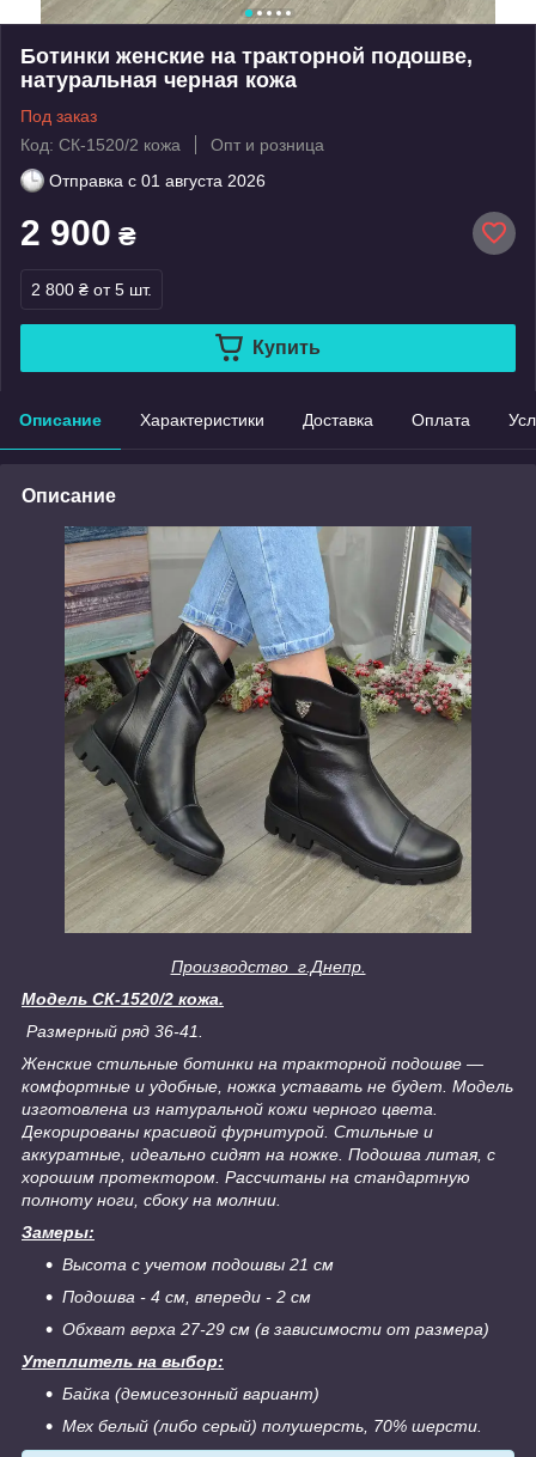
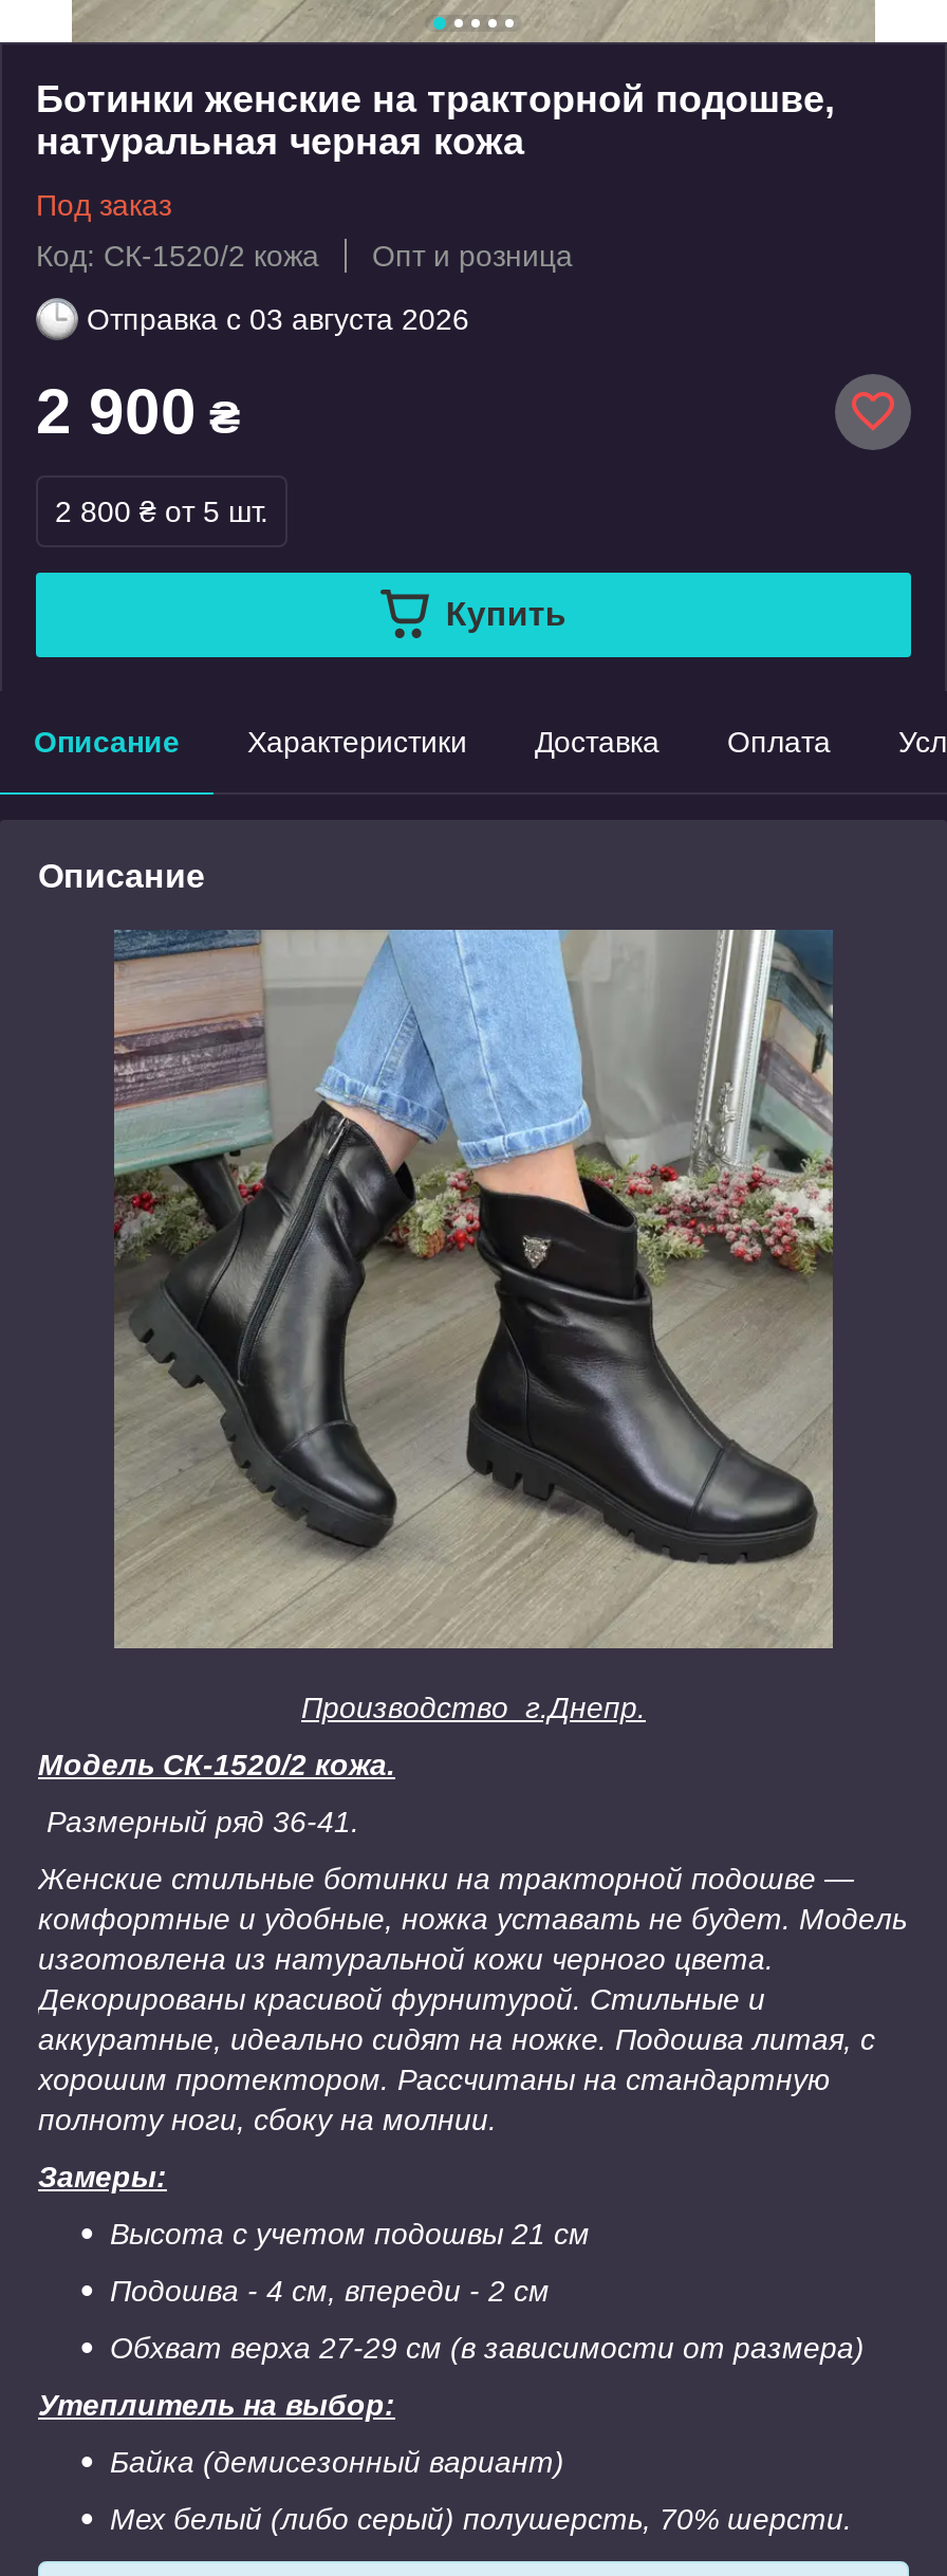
[49,171,266,190] Отправка с 01 августа 2026 -> [87,302,469,336] Отправка с 03 августа 2026

